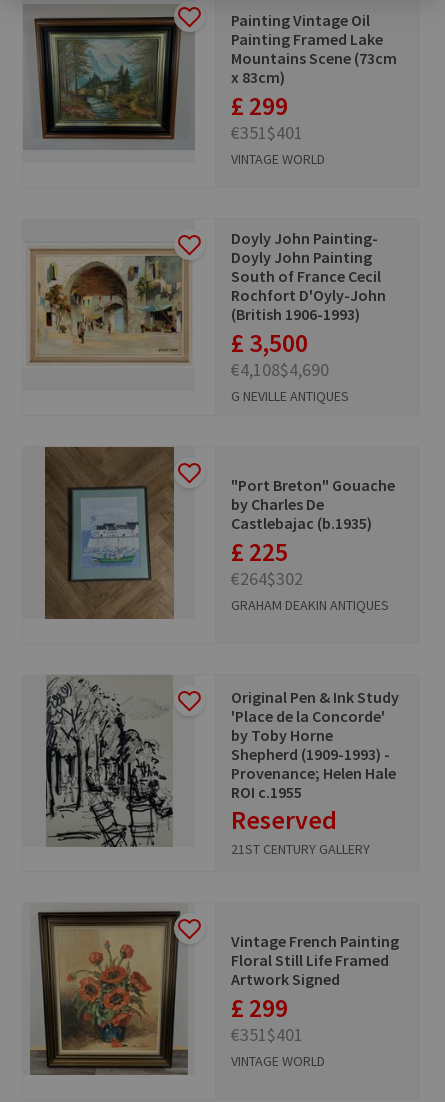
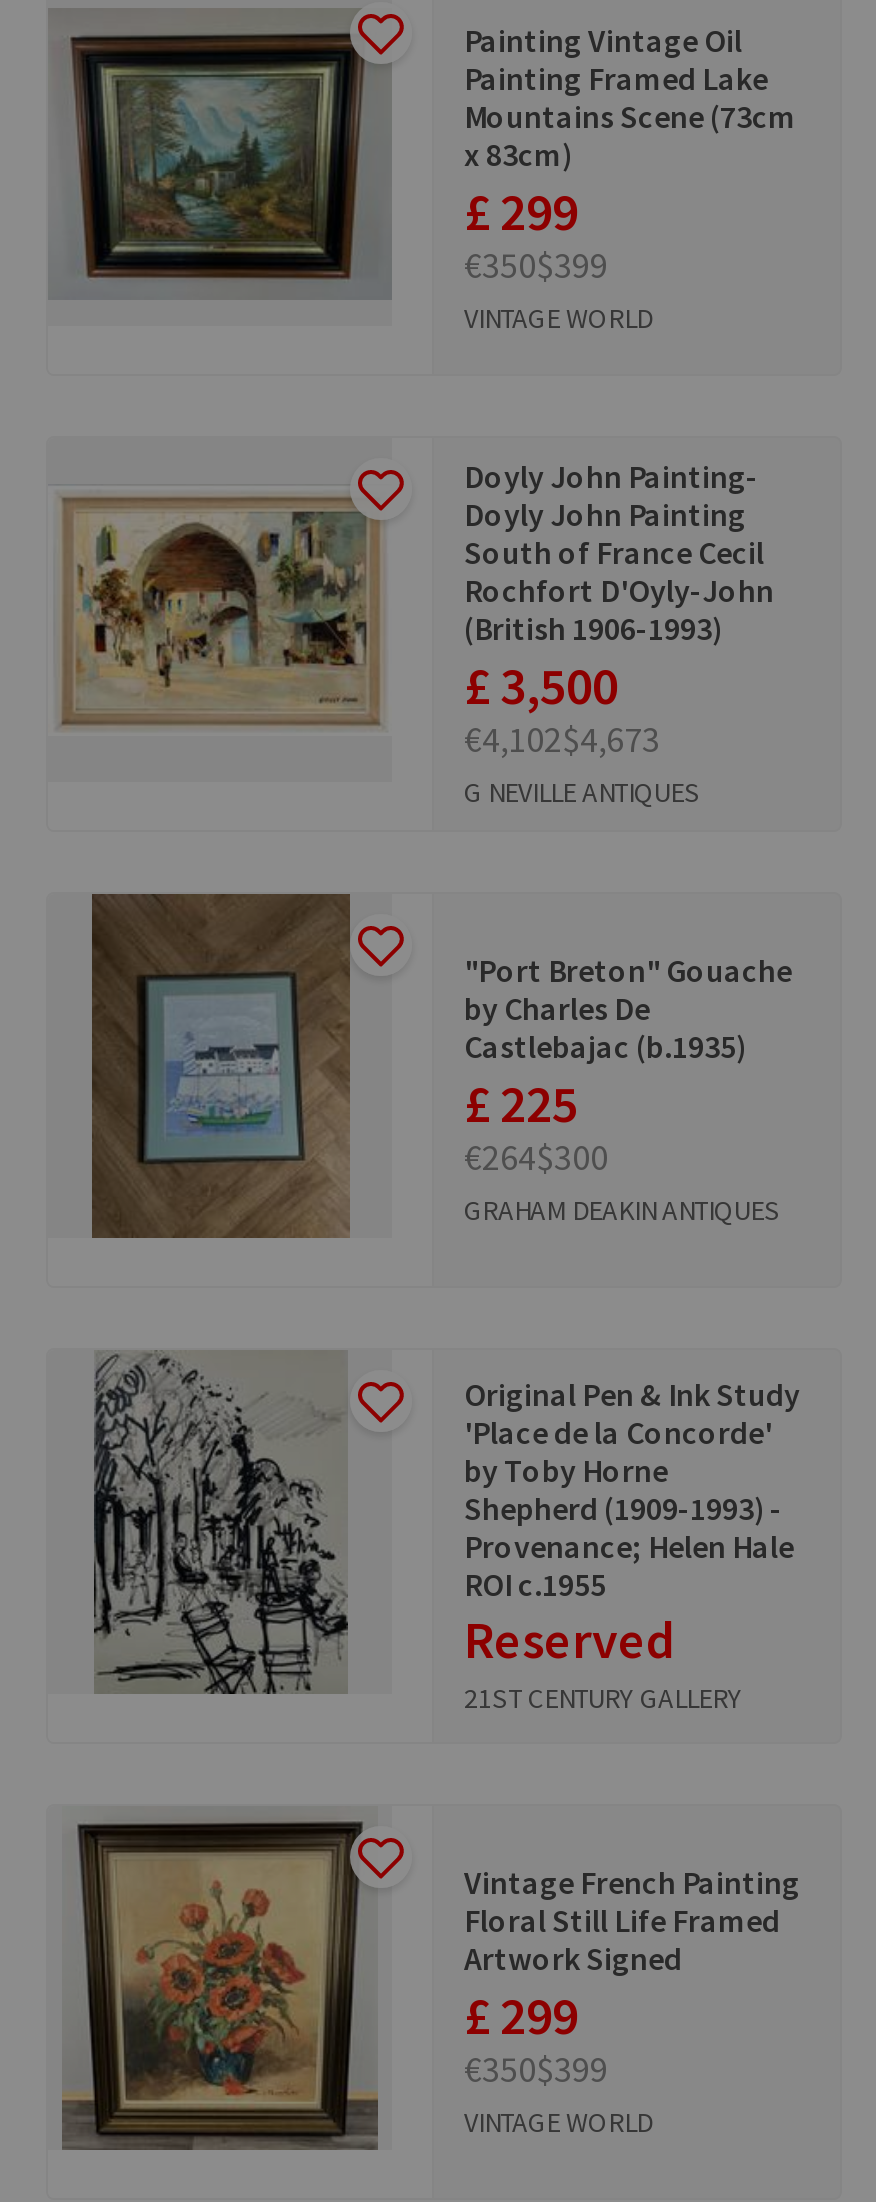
[231,120,303,143] €351$401 -> [464,241,608,287] €350$399
[231,358,329,381] €4,108$4,690 -> [464,716,660,762] €4,102$4,673
[231,567,303,590] €264$302 -> [464,1134,608,1180] €264$300
[231,1023,303,1046] €351$401 -> [464,2046,608,2092] €350$399

